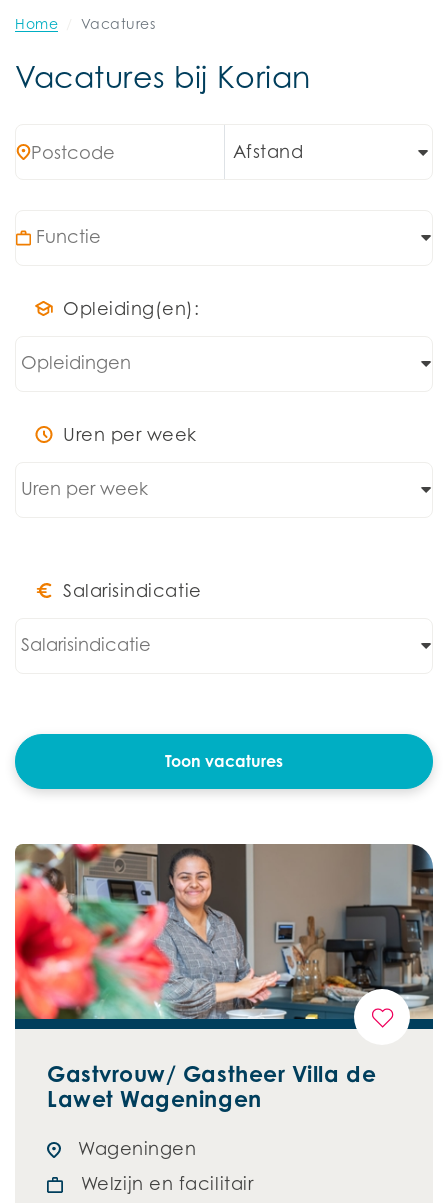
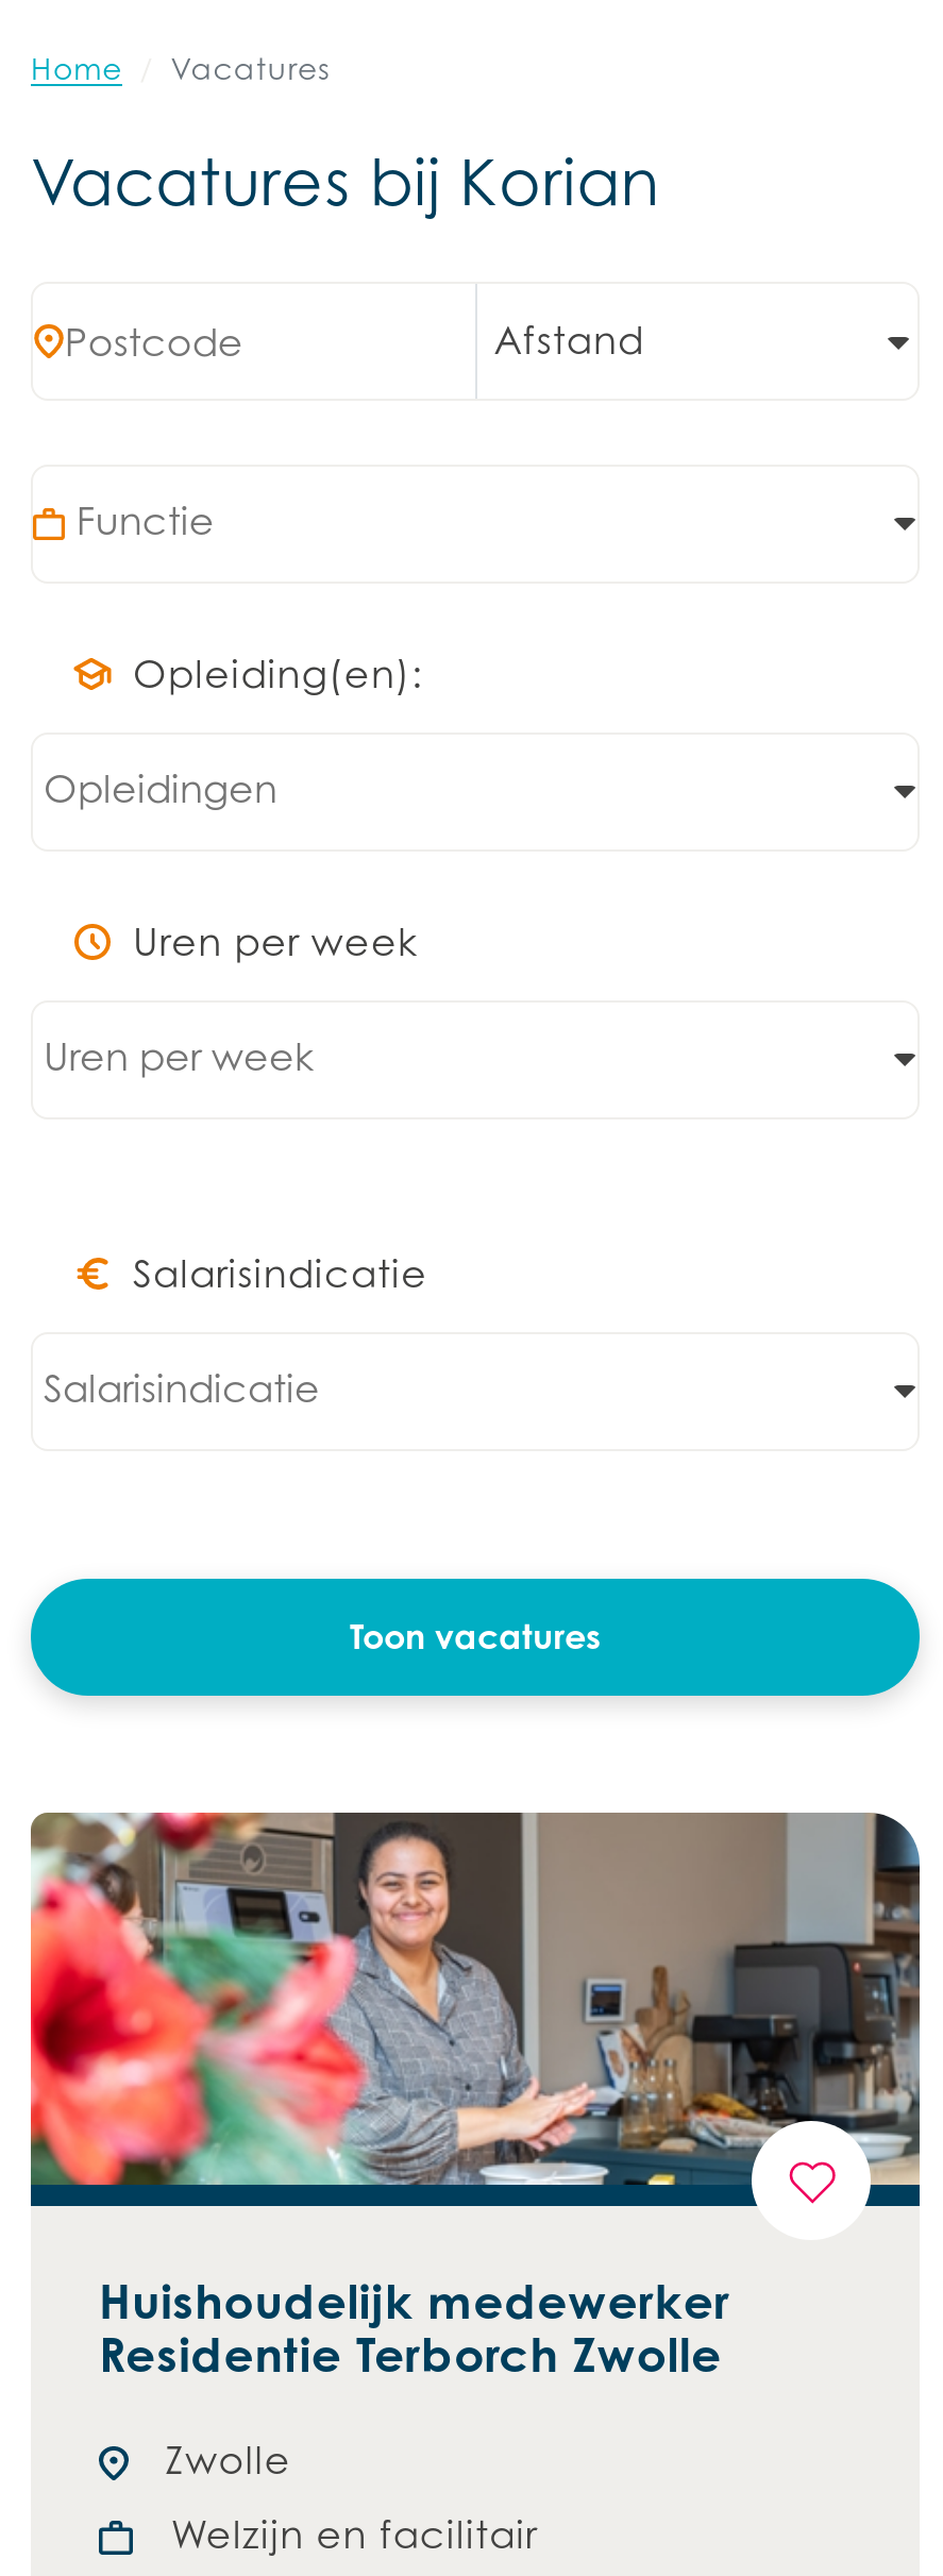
[47,1060,376,1112] Gastvrouw/ Gastheer Villa de | Lawet Wageningen -> [99,2271,730,2382] Huishoudelijk medewerker | Residentie Terborch Zwolle
[78,1138,196,1159] Wageningen -> [165,2437,291,2482] Zwolle

